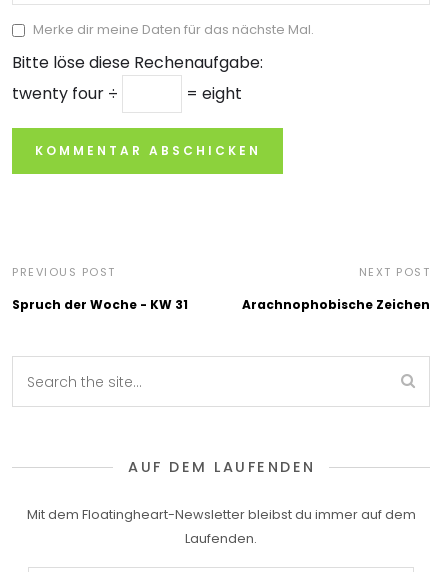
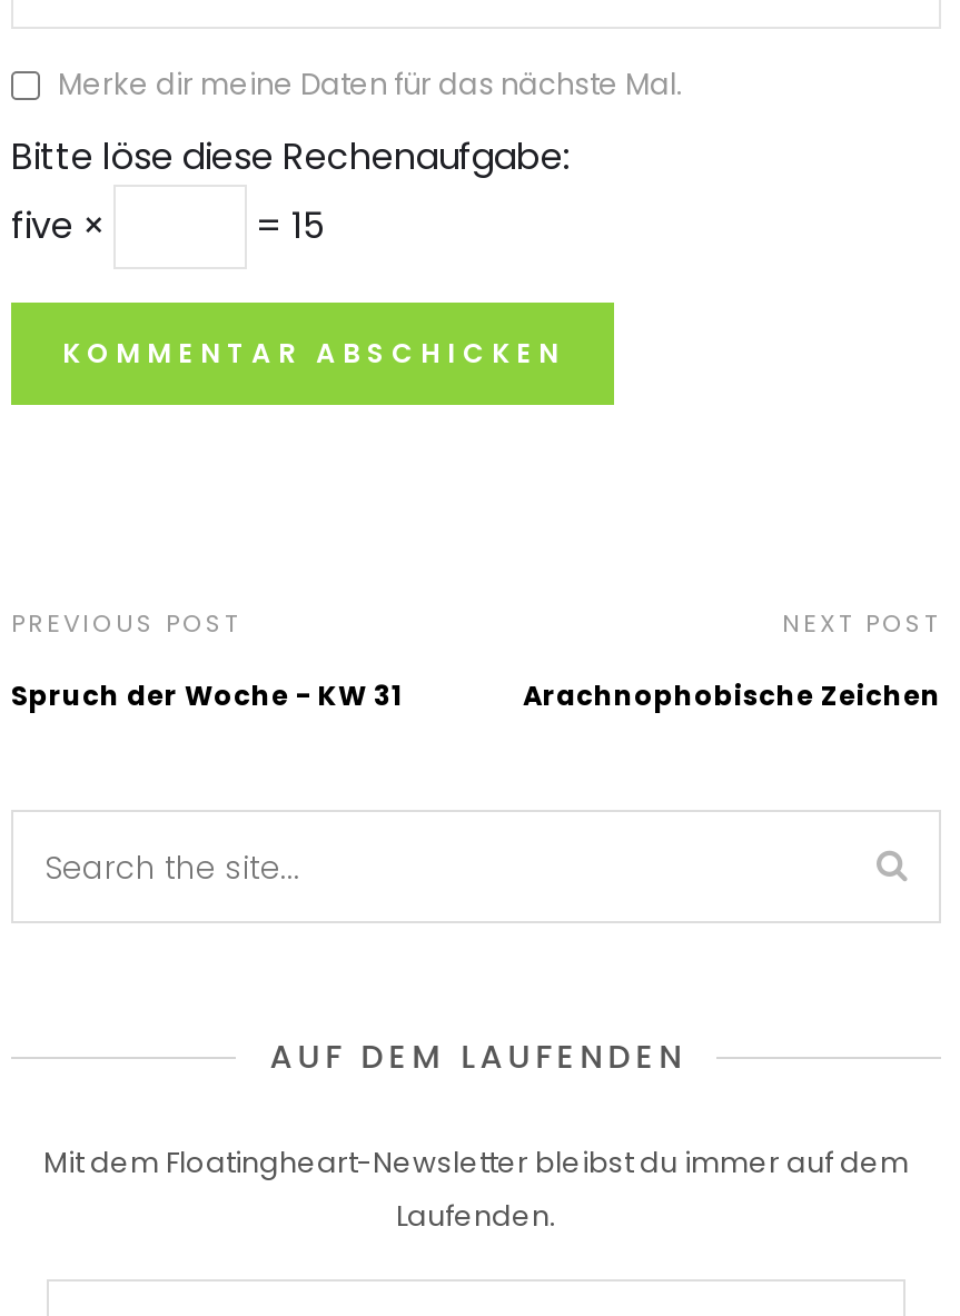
[12,82,242,105] twenty four ÷ | = eight -> [11,199,325,251] five × | = 15

